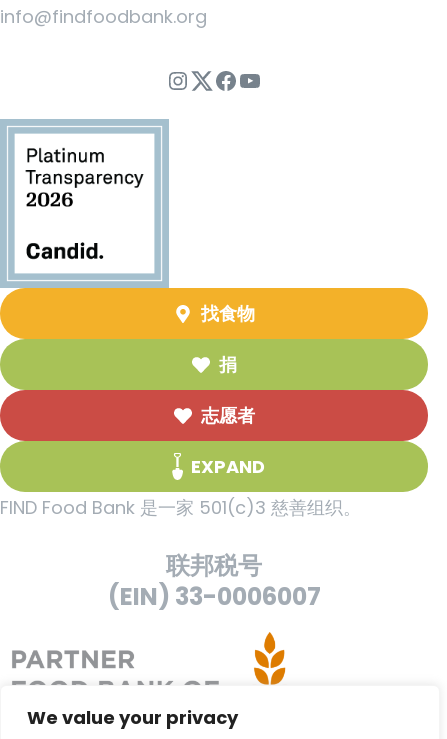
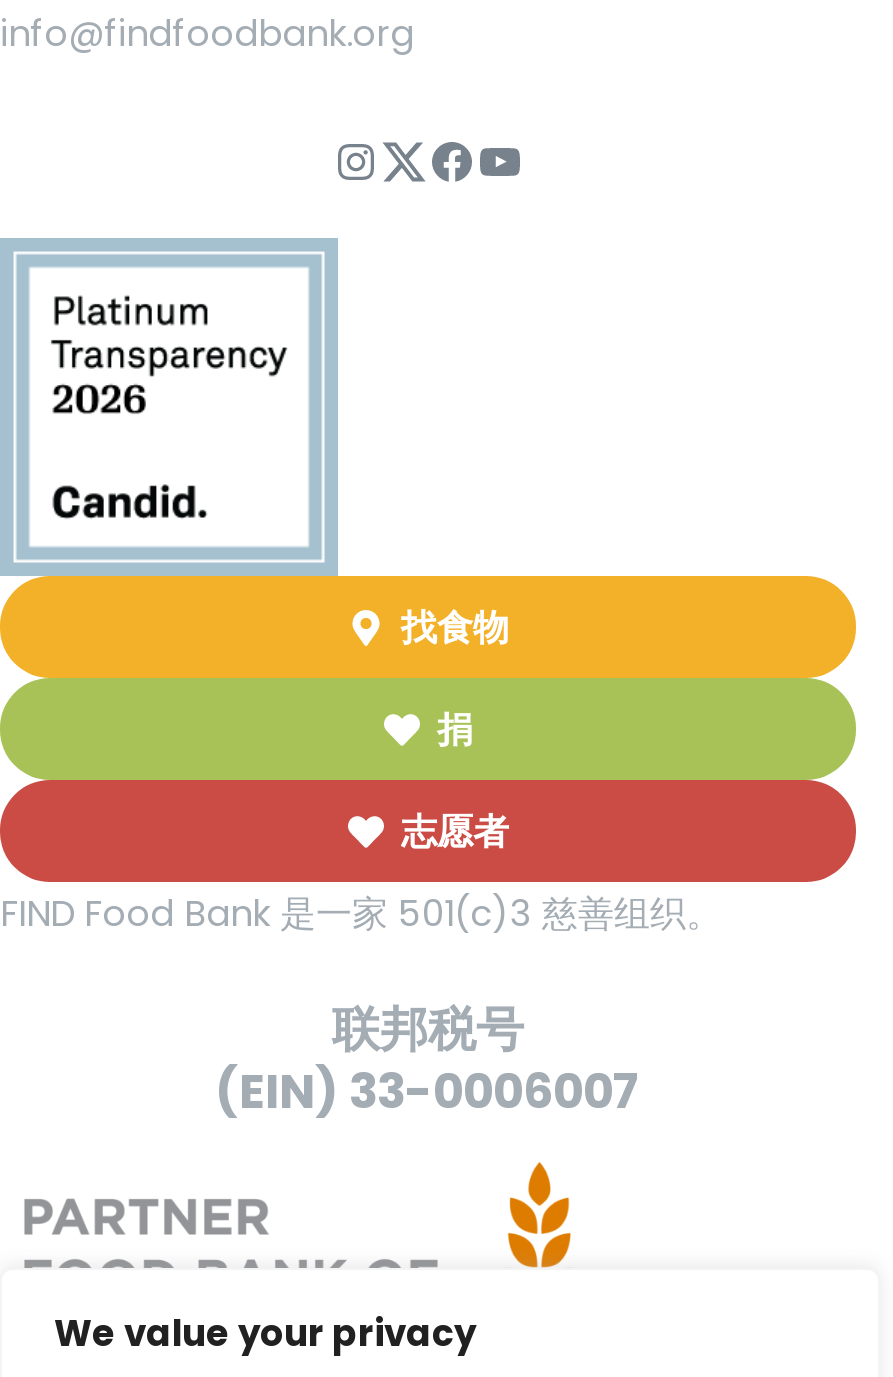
[190,454,264,479] EXPAND -> none

